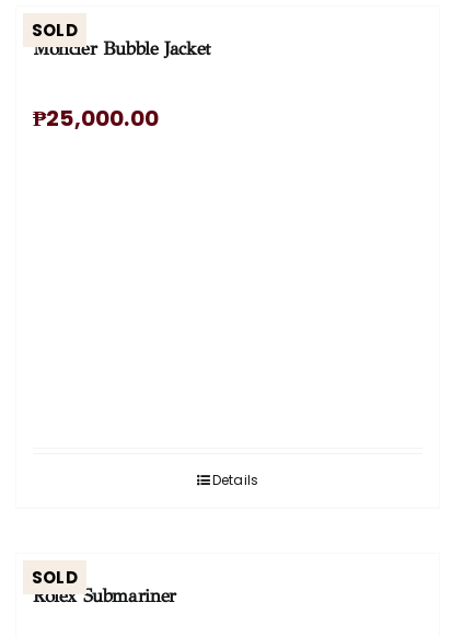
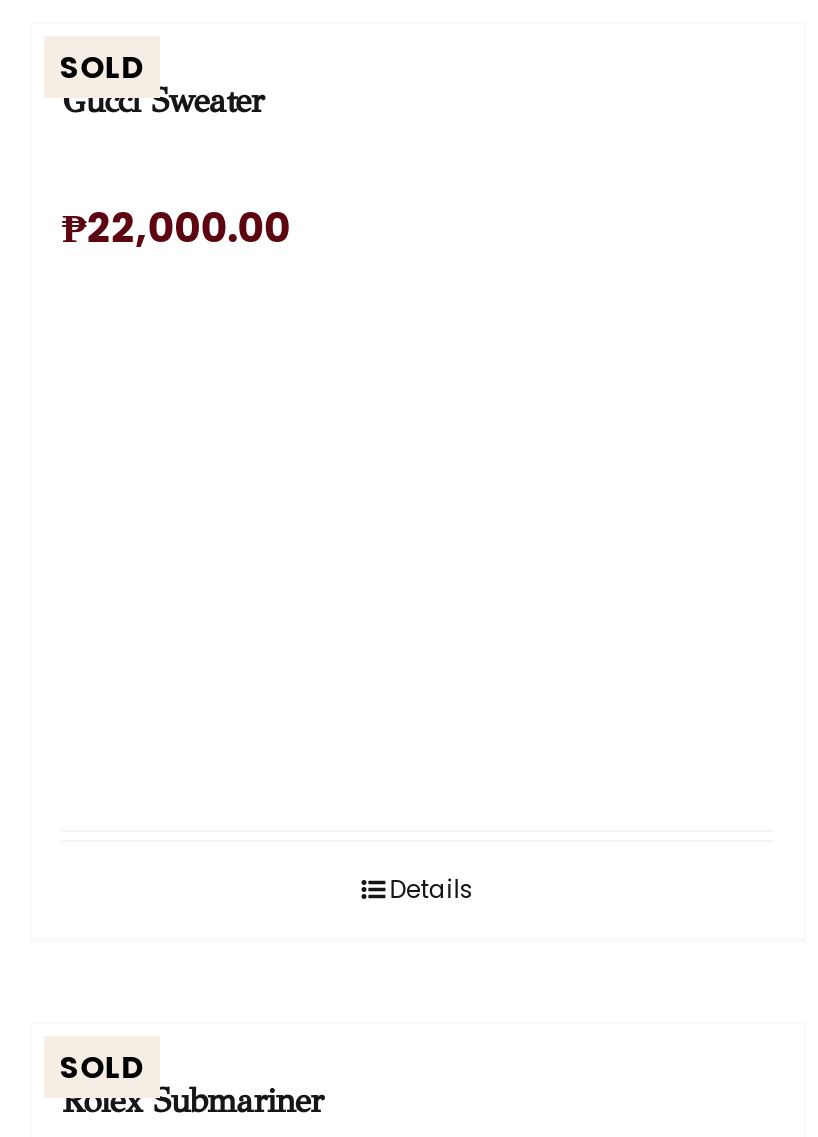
[33,37,210,60] Moncler Bubble Jacket -> [62,79,264,121] Gucci Sweater
[33,103,159,133] ₱25,000.00 -> [62,199,290,255] ₱22,000.00

